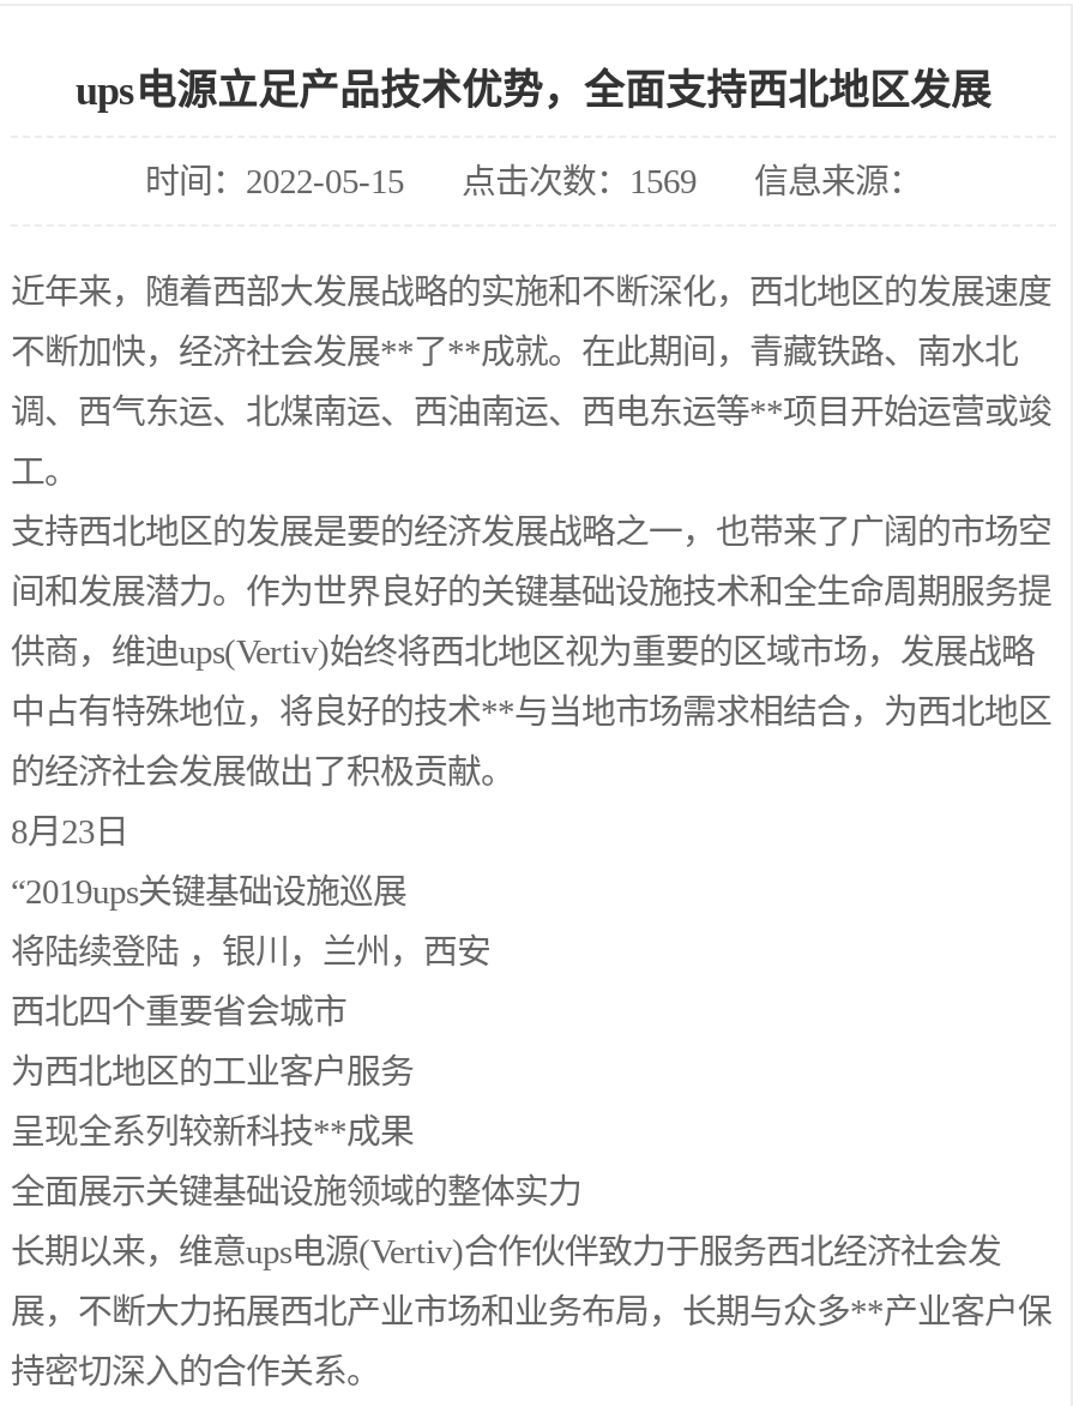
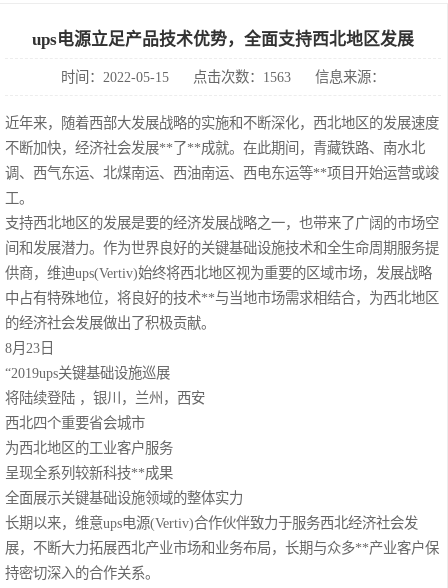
[462,162,697,200] 点击次数：1569 -> [193,69,291,85] 点击次数：1563

